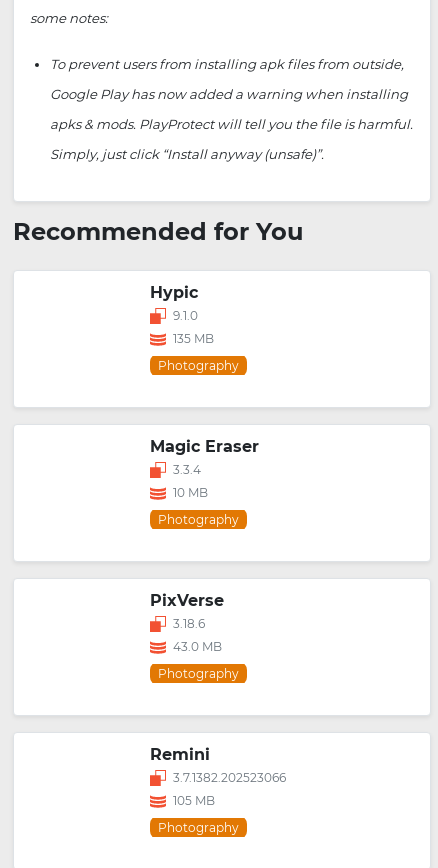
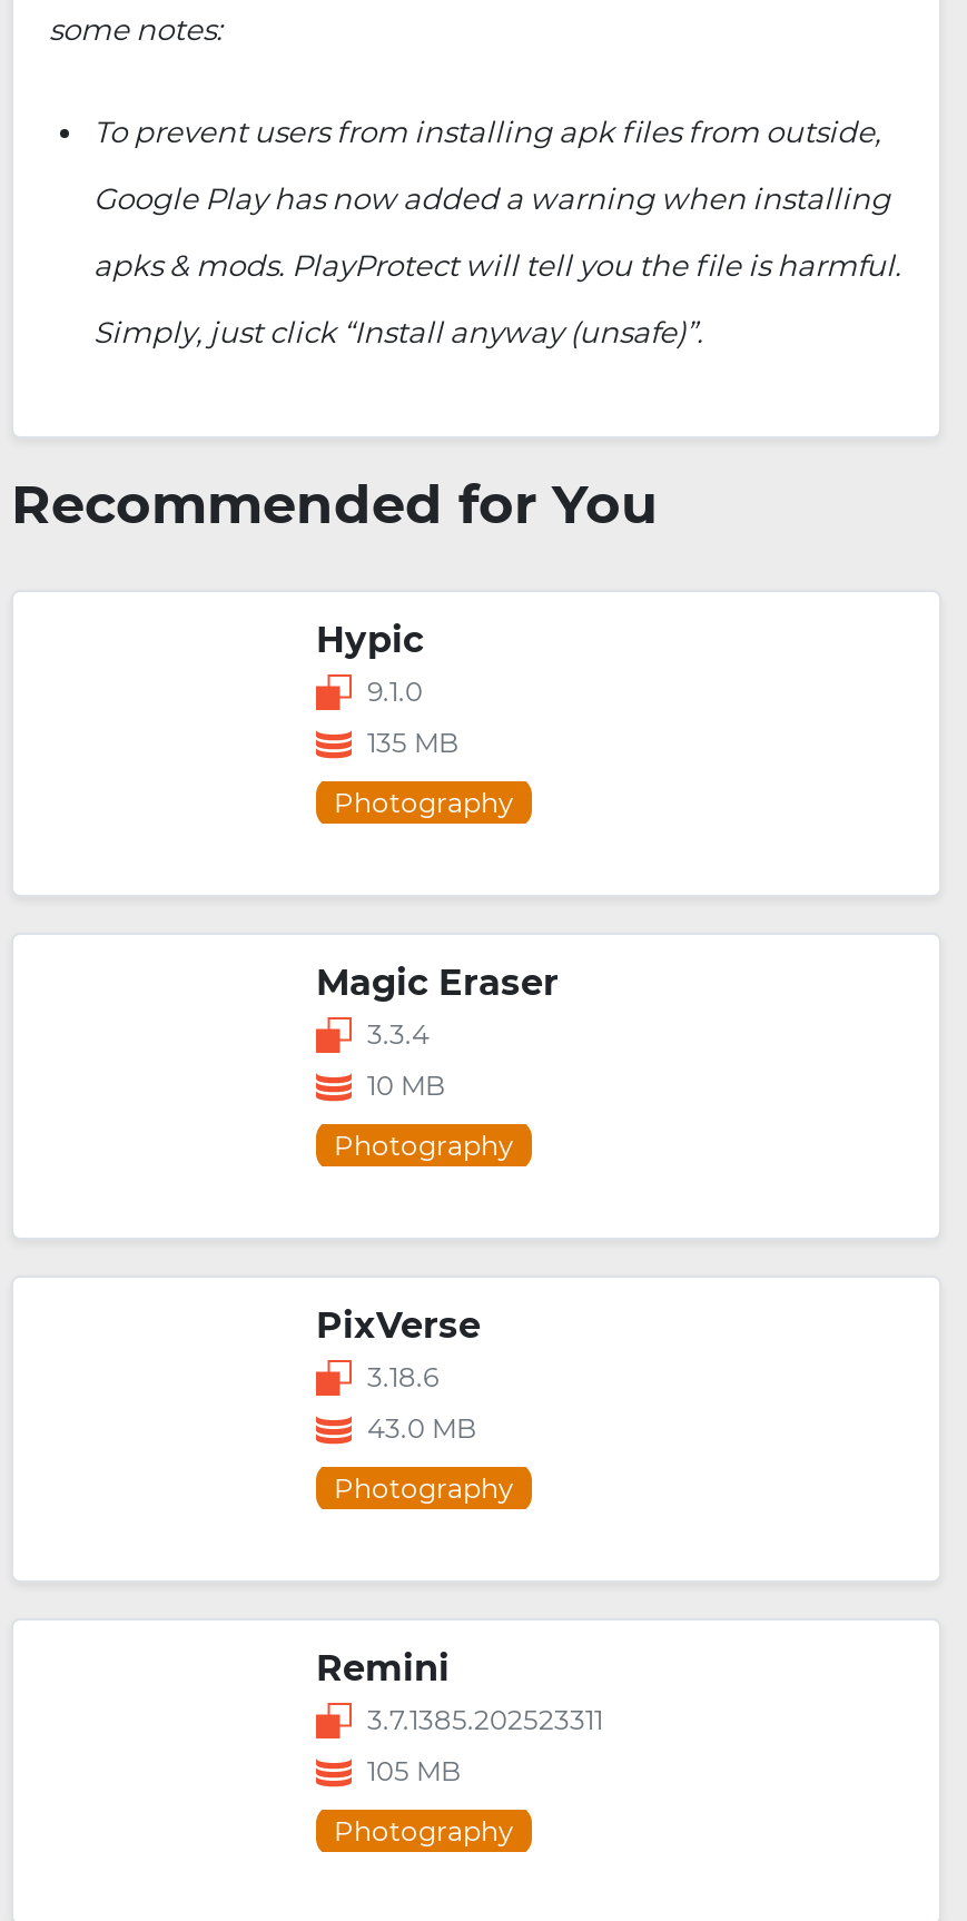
[173,770,286,785] 3.7.1382.202523066 -> [367,1702,603,1736] 3.7.1385.202523311

